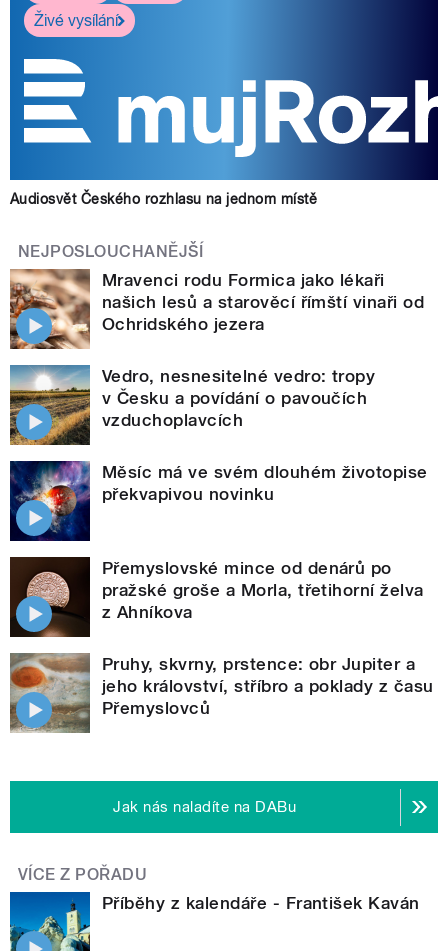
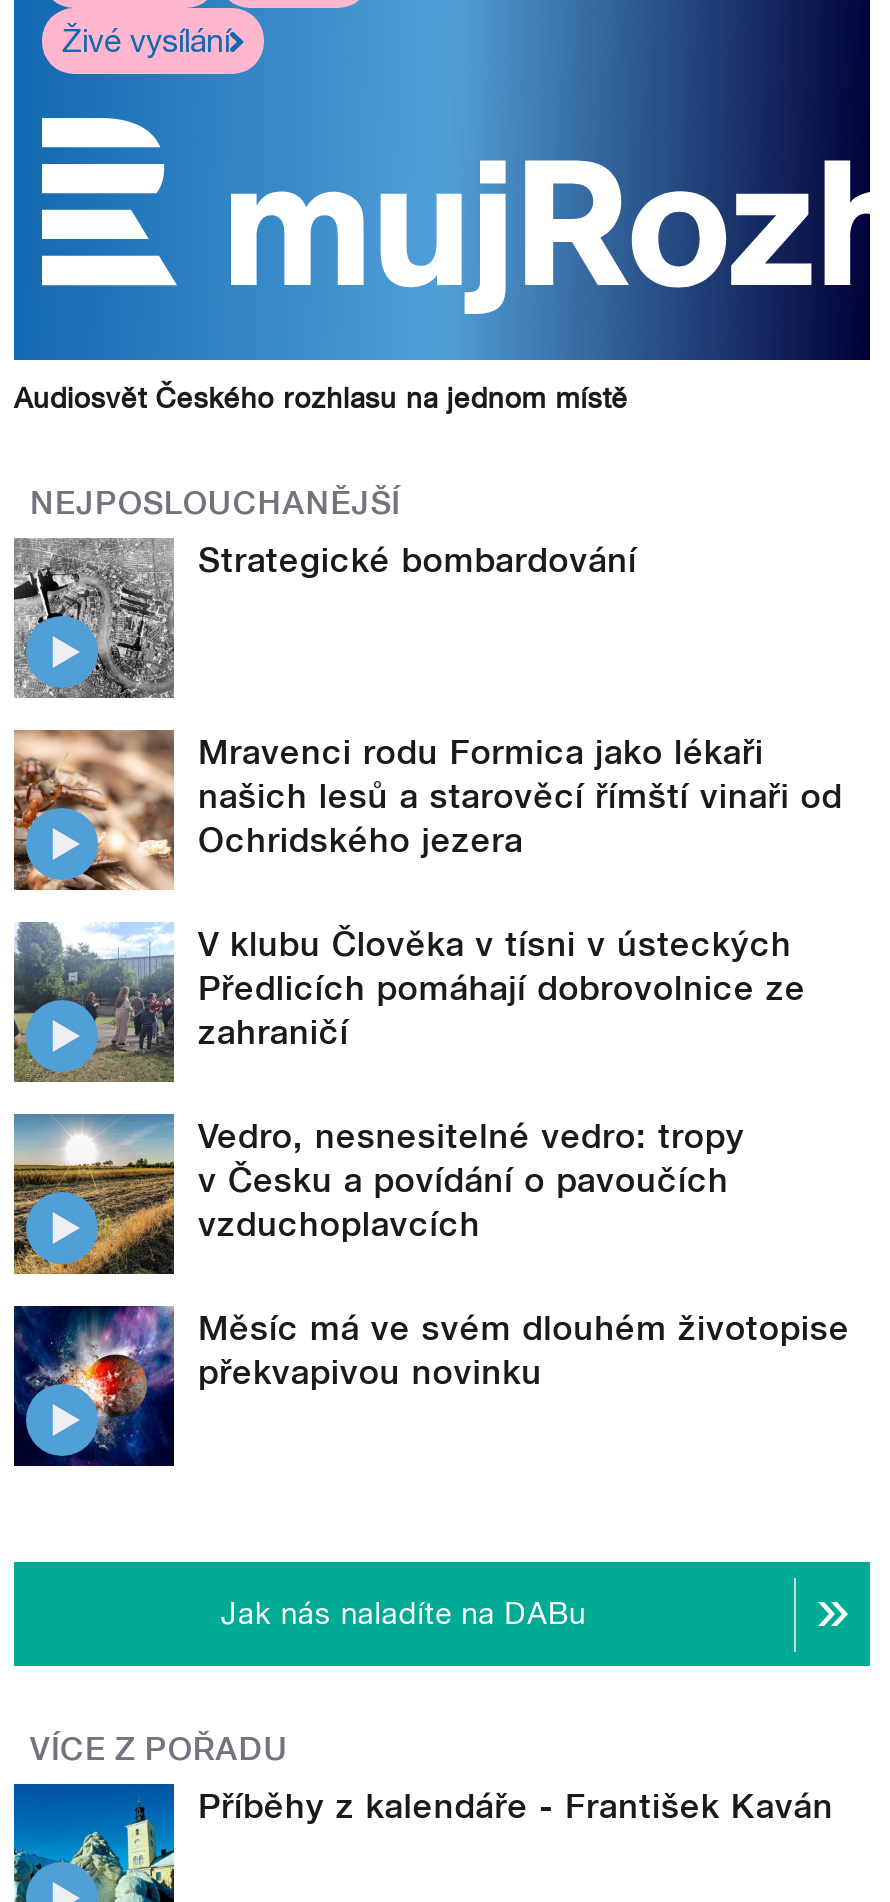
moved [8,267,424,351] -> [10,726,842,894]: [image] | Mravenci rodu Formica jako lékaři | našich lesů a starověcí římští vinaři od | Ochridského jezera
none -> [12,538,637,700] [image] | Strategické bombardování
none -> [14,922,806,1082] [image] | V klubu Člověka v tísni v ústeckých | Předlicích pomáhají dobrovolnice ze | zahraničí
moved [8,365,428,504] -> [10,1114,850,1392]: [image] | Vedro, nesnesitelné vedro: tropy | v Česku a povídání o pavoučích | vzduchoplavcích | Měsíc má ve svém dlouhém životopise | překvapivou novinku
[9,556,434,718] [image] | Přemyslovské mince od denárů po | pražské groše a Morla, třetihorní želva | z Ahníkova | Pruhy, skvrny, prstence: obr Jupiter a | jeho království, stříbro a poklady z času | Přemyslovců -> none
[9,652,90,734] [image] -> none

